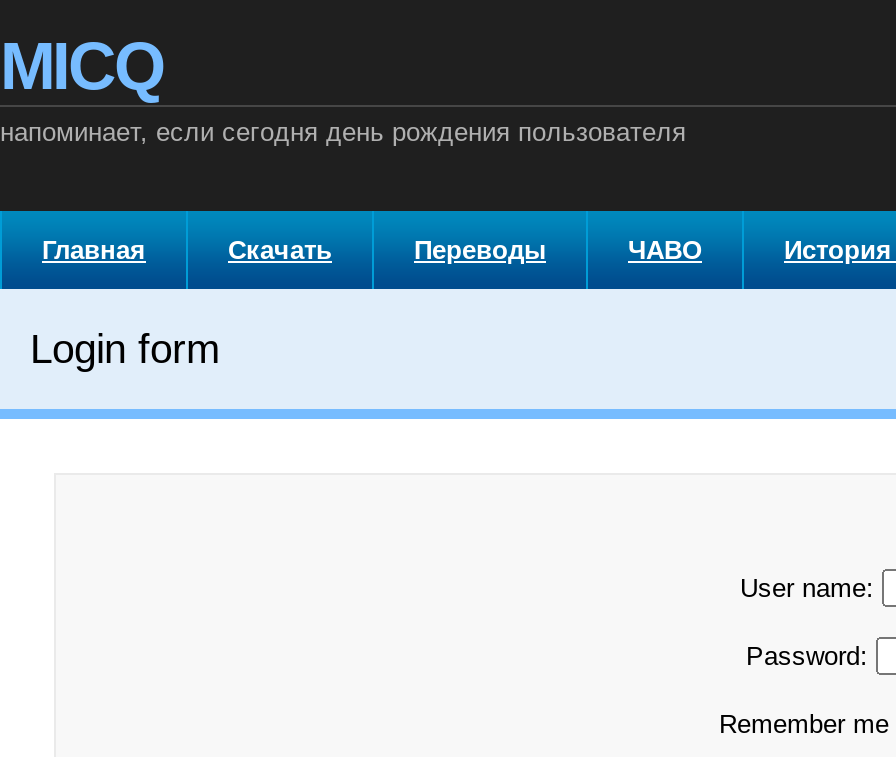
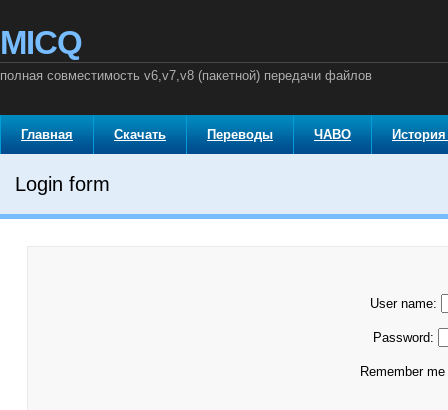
[0,117,686,147] напоминает, если сегодня день рождения пользователя -> [0,68,372,83] полная совместимость v6,v7,v8 (пакетной) передачи файлов

